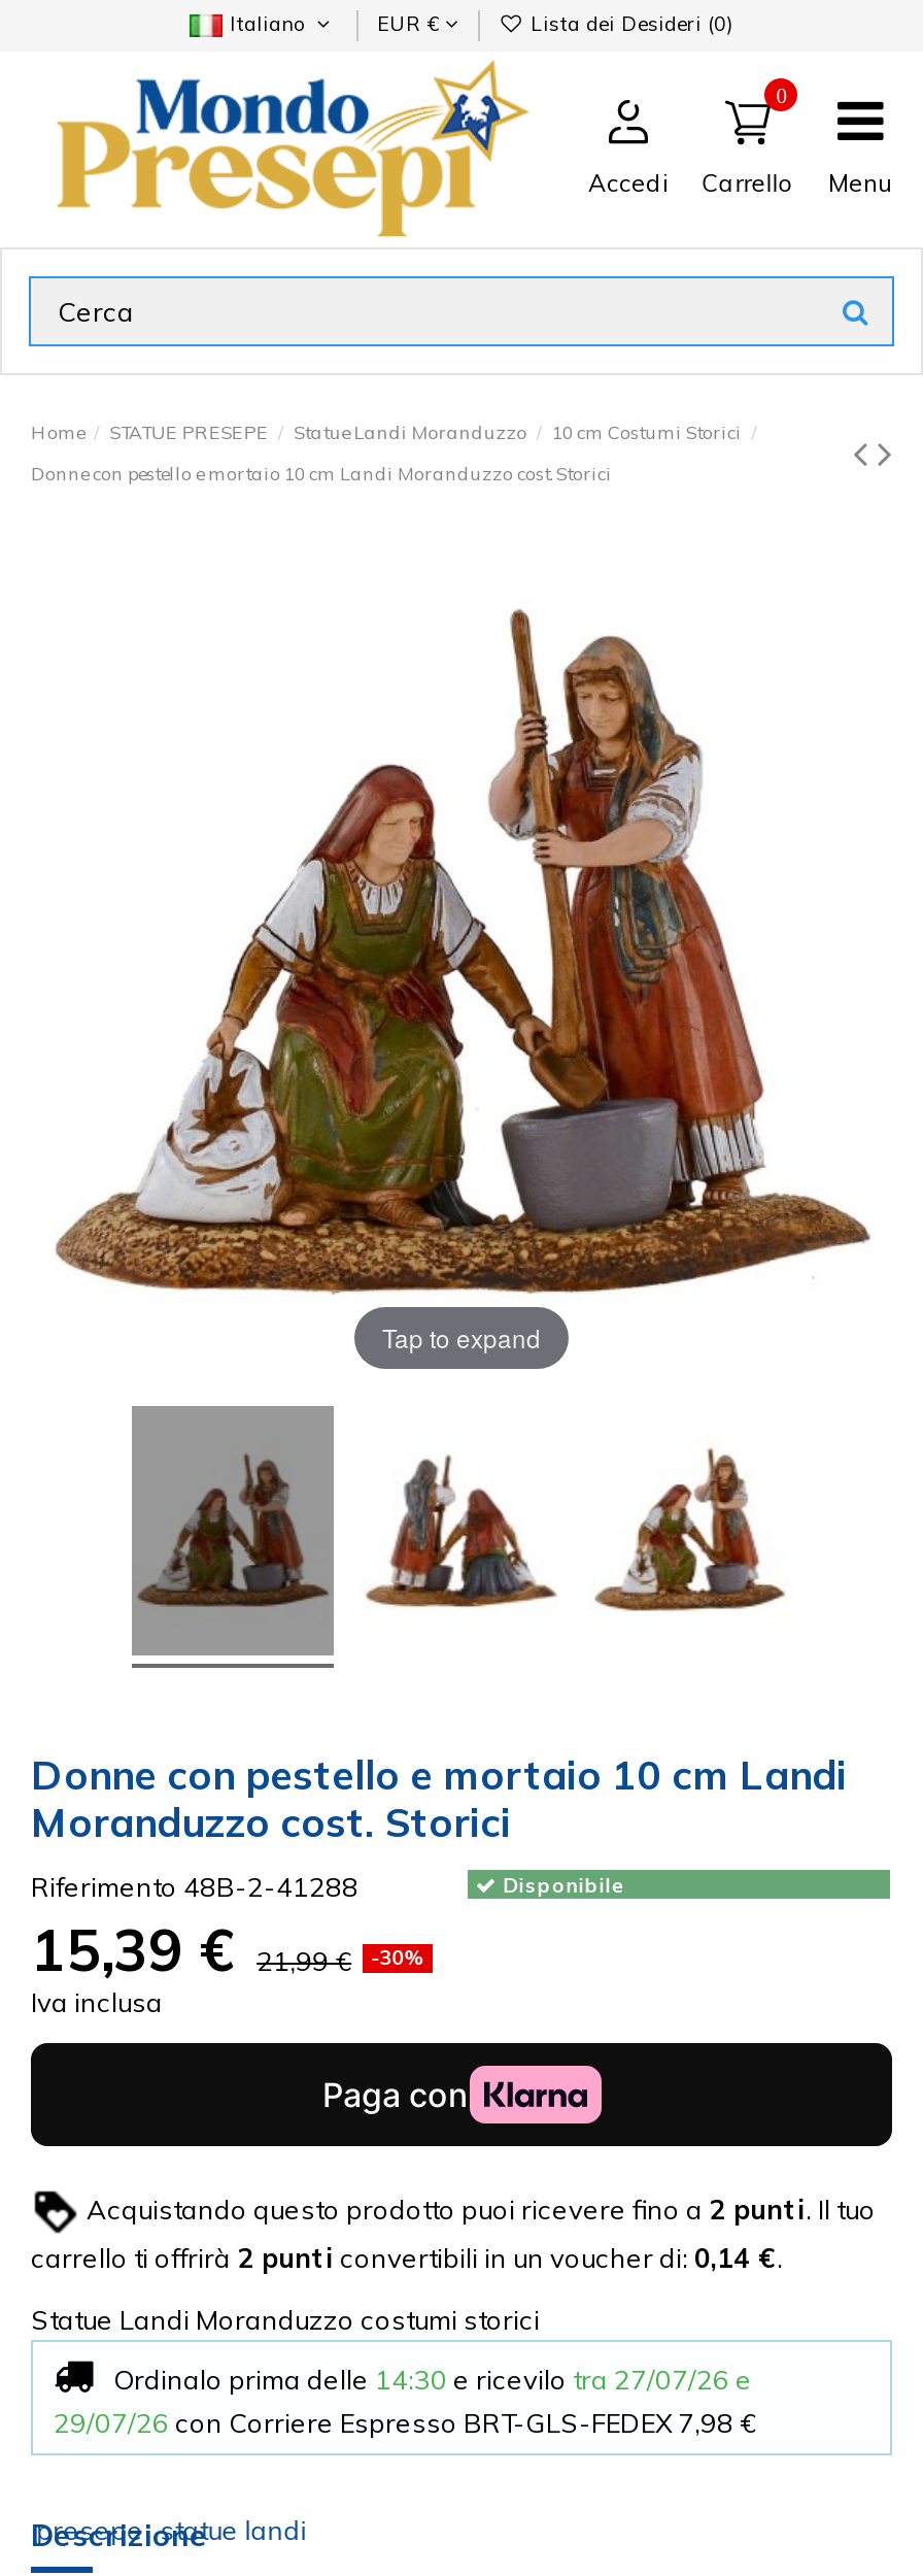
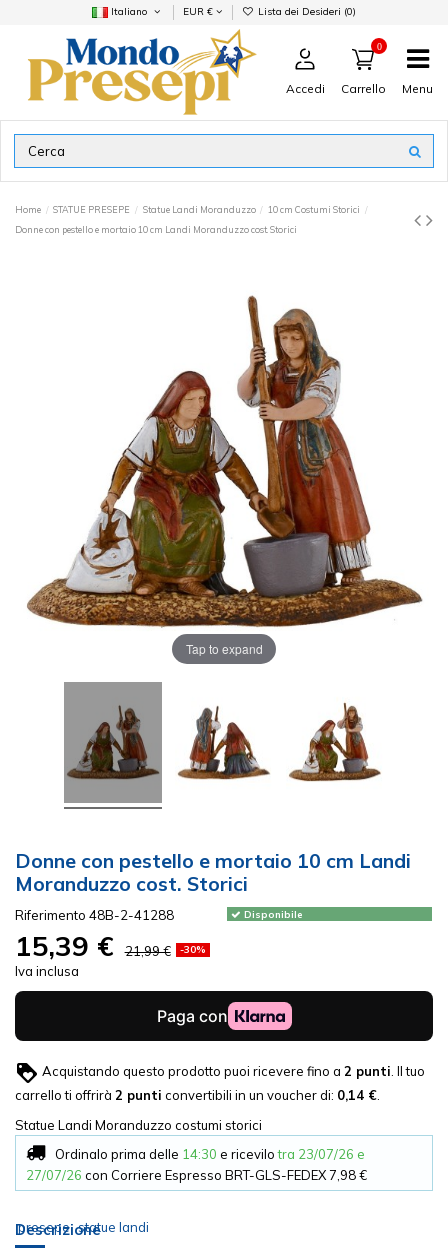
[113,2363,752,2396] Ordinalo prima delle 14:30 e ricevilo tra 27/07/26 e -> [55,1146,365,1162] Ordinalo prima delle 14:30 e ricevilo tra 23/07/26 e
[54,2406,756,2439] 29/07/26 con Corriere Espresso BRT-GLS-FEDEX 7,98 € -> [26,1167,367,1183] 27/07/26 con Corriere Espresso BRT-GLS-FEDEX 7,98 €

